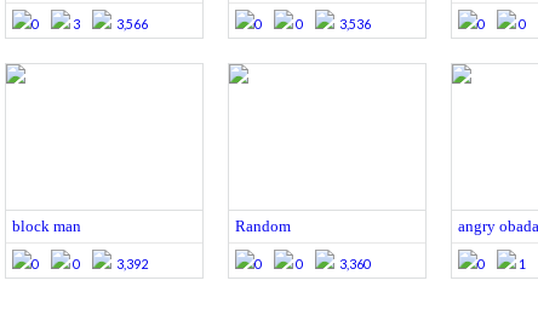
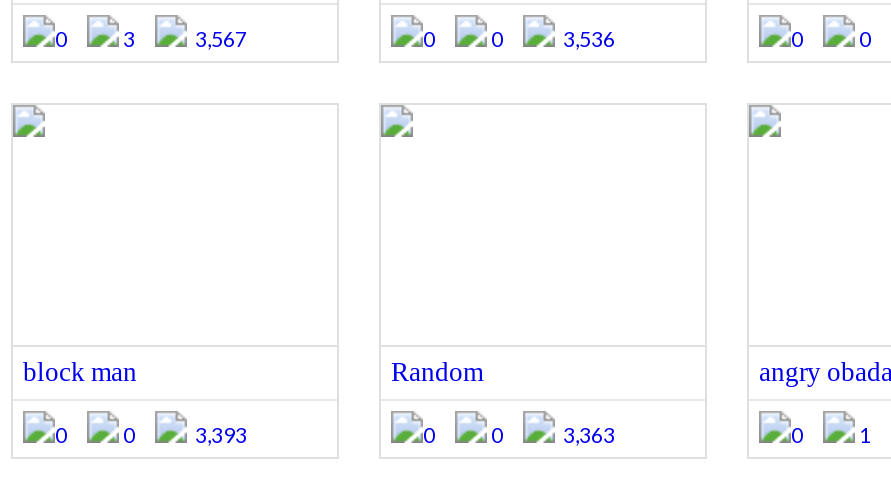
[114,16,148,32] 3,566 -> [191,26,247,52] 3,567
[114,256,148,272] 3,392 -> [191,422,247,448] 3,393
[337,256,371,272] 3,360 -> [559,422,615,448] 3,363

